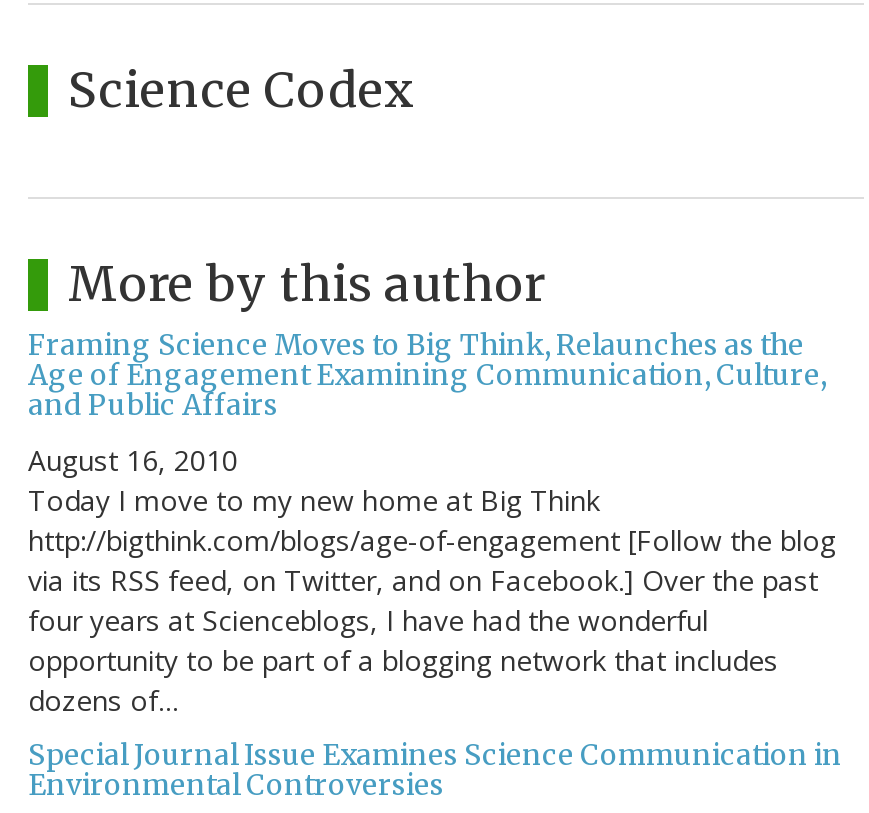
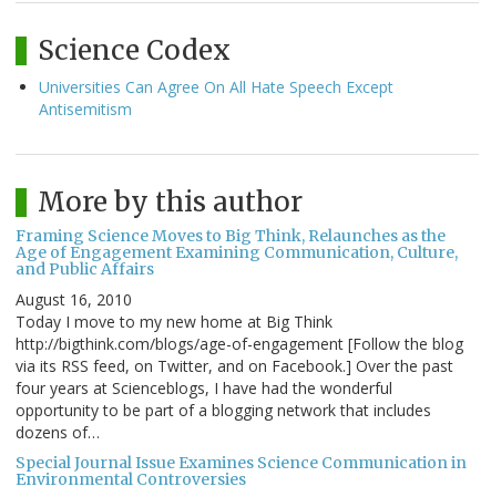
none -> [39,77,393,120] Universities Can Agree On All Hate Speech Except | Antisemitism

